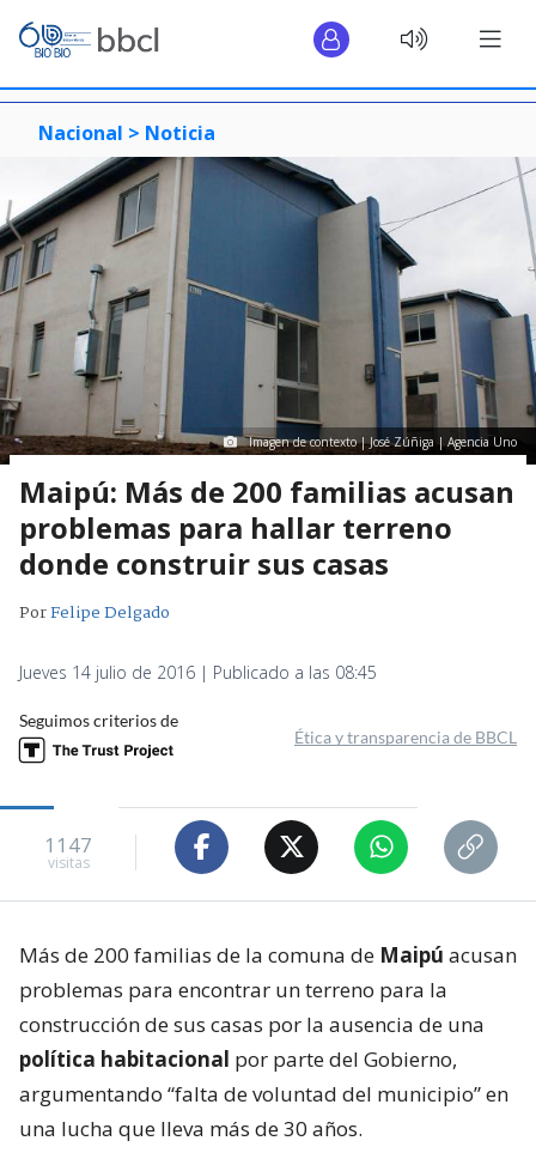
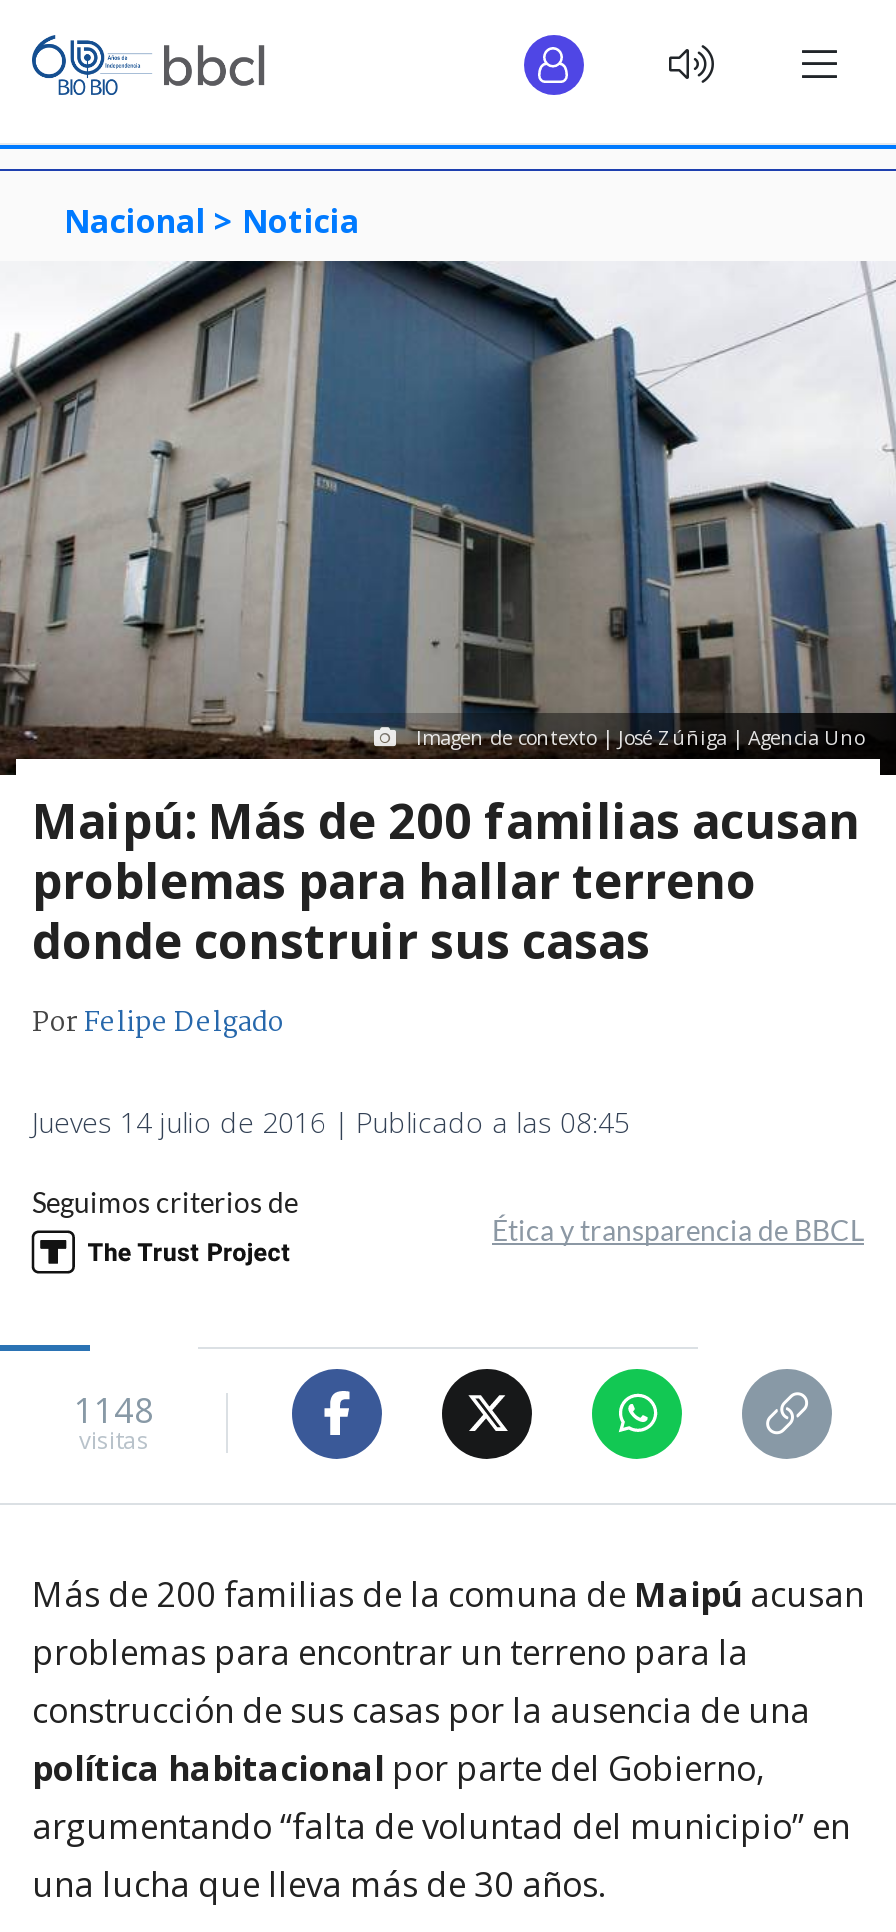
[44,831,92,859] 1147 -> [74,1388,154,1434] 1148

